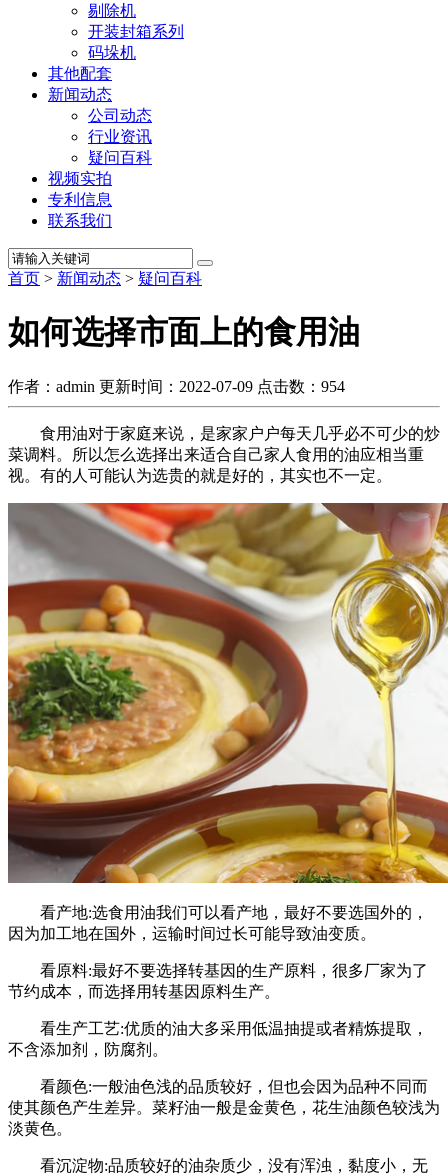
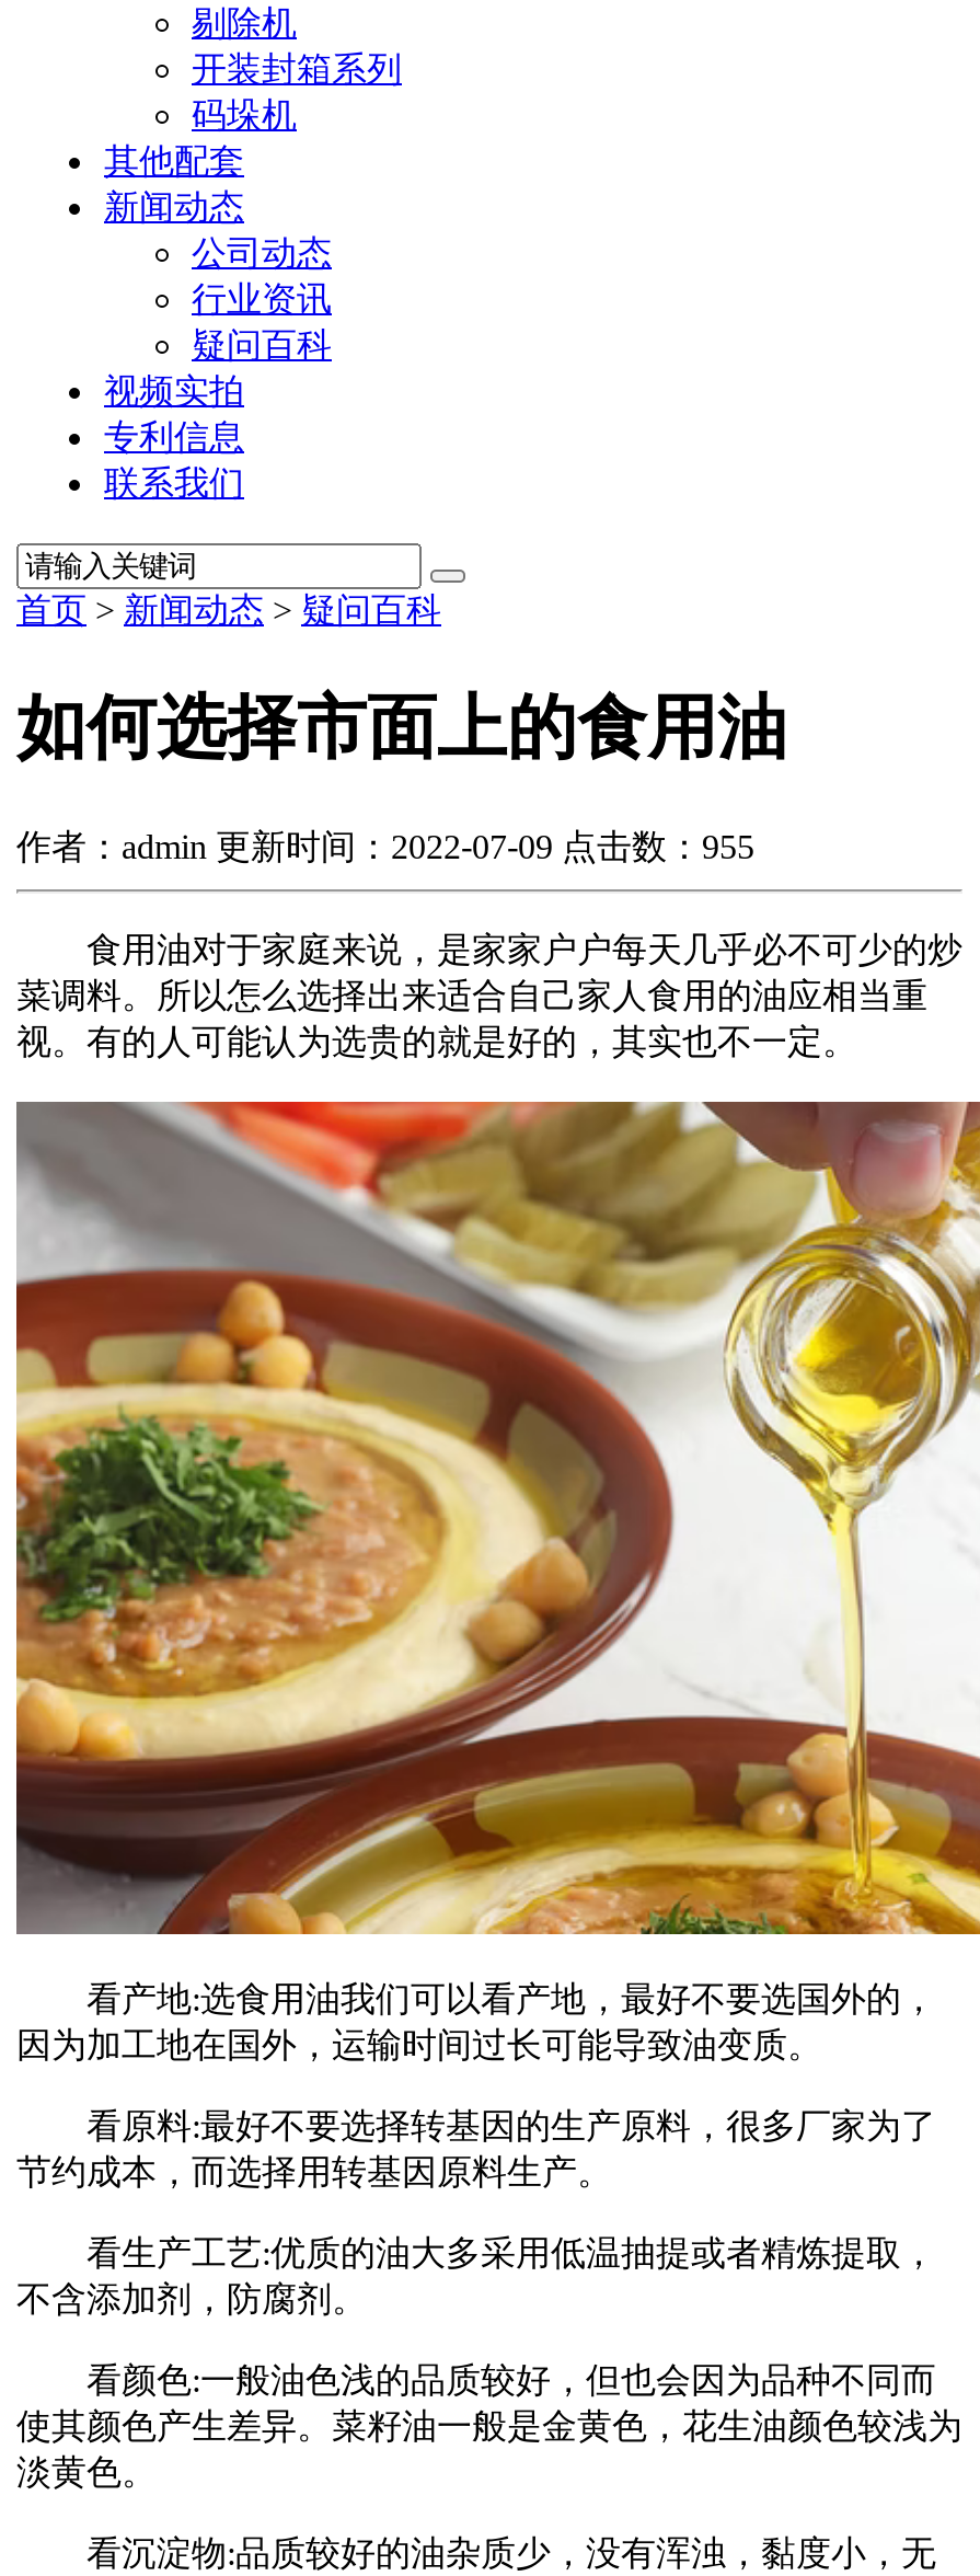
[8,378,345,395] 作者：admin 更新时间：2022-07-09 点击数：954 -> [16,828,754,865] 作者：admin 更新时间：2022-07-09 点击数：955

